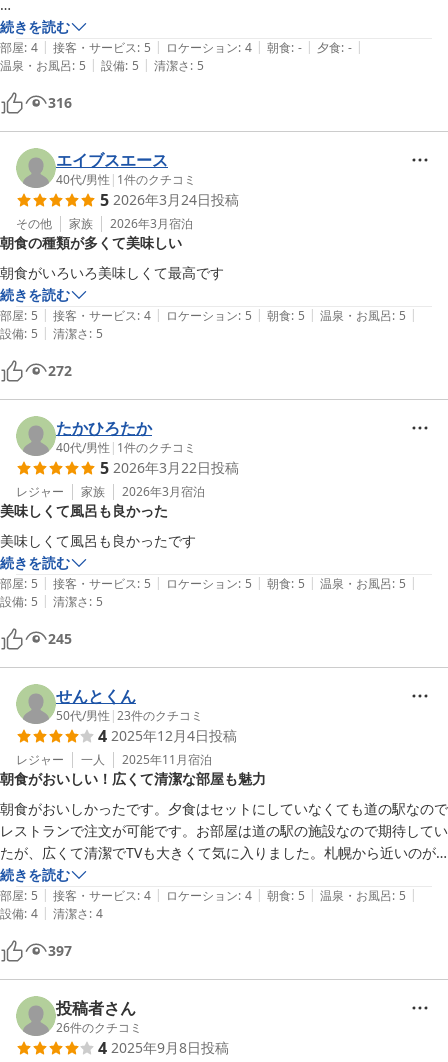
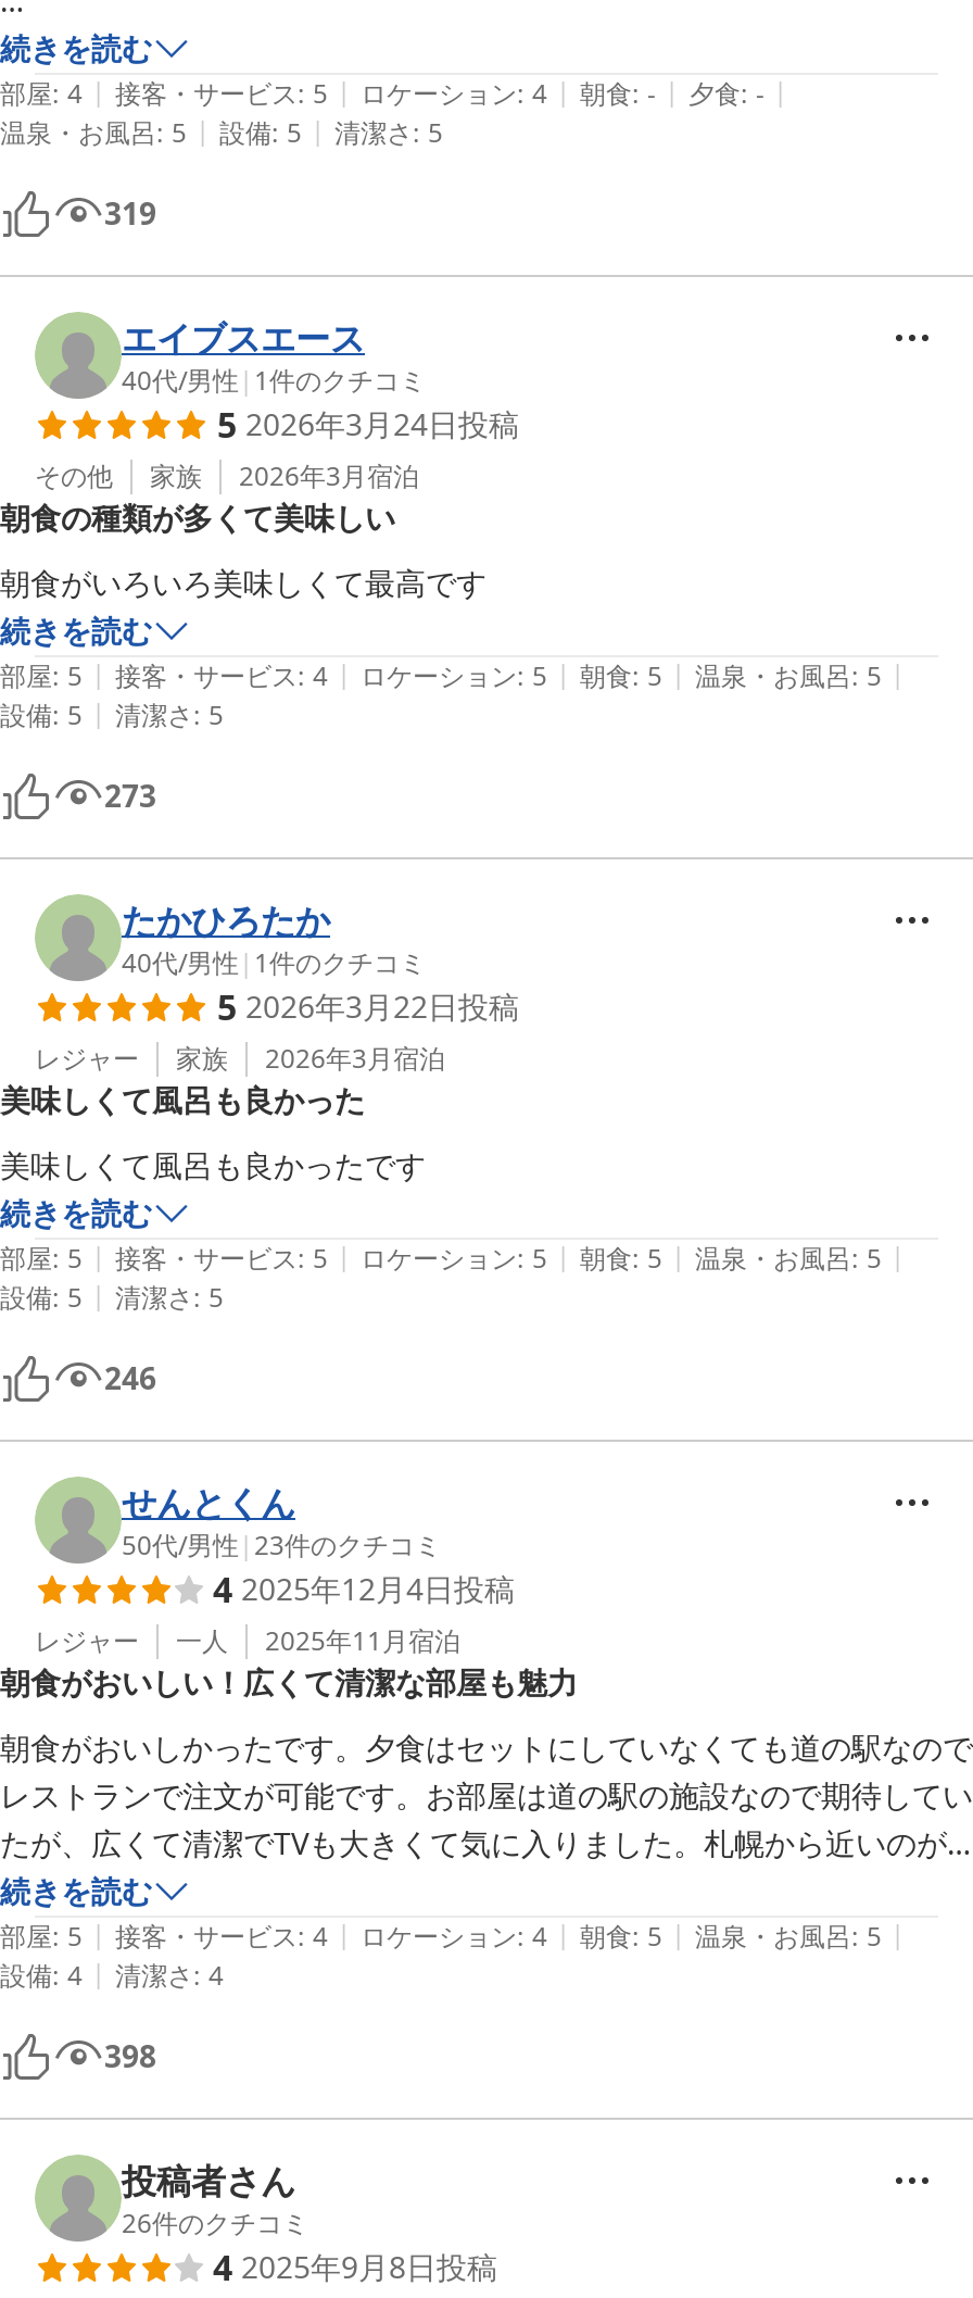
[48,93,72,112] 316 -> [104,192,156,234] 319
[48,361,72,380] 272 -> [104,775,156,816] 273
[48,629,72,648] 245 -> [104,1357,156,1398] 246
[48,941,72,960] 397 -> [104,2035,156,2076] 398

